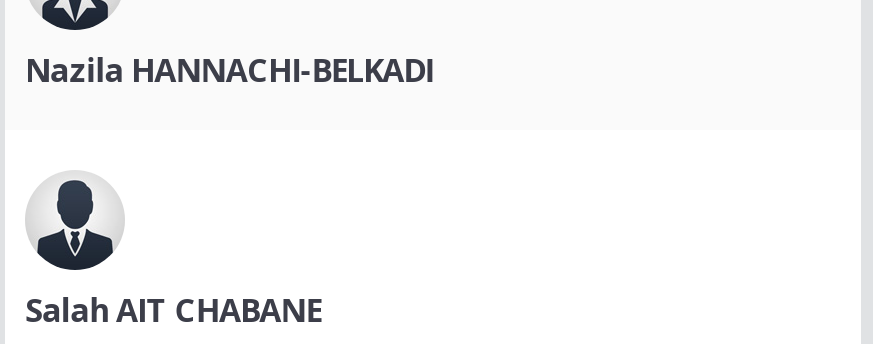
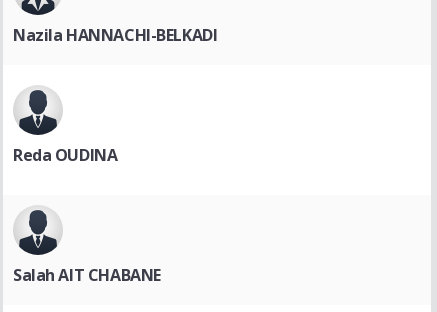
none -> [13,144,117,166] Reda OUDINA

